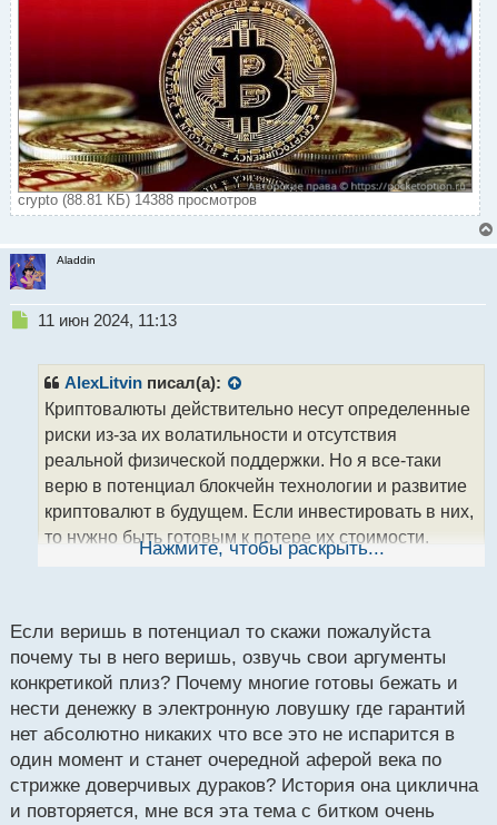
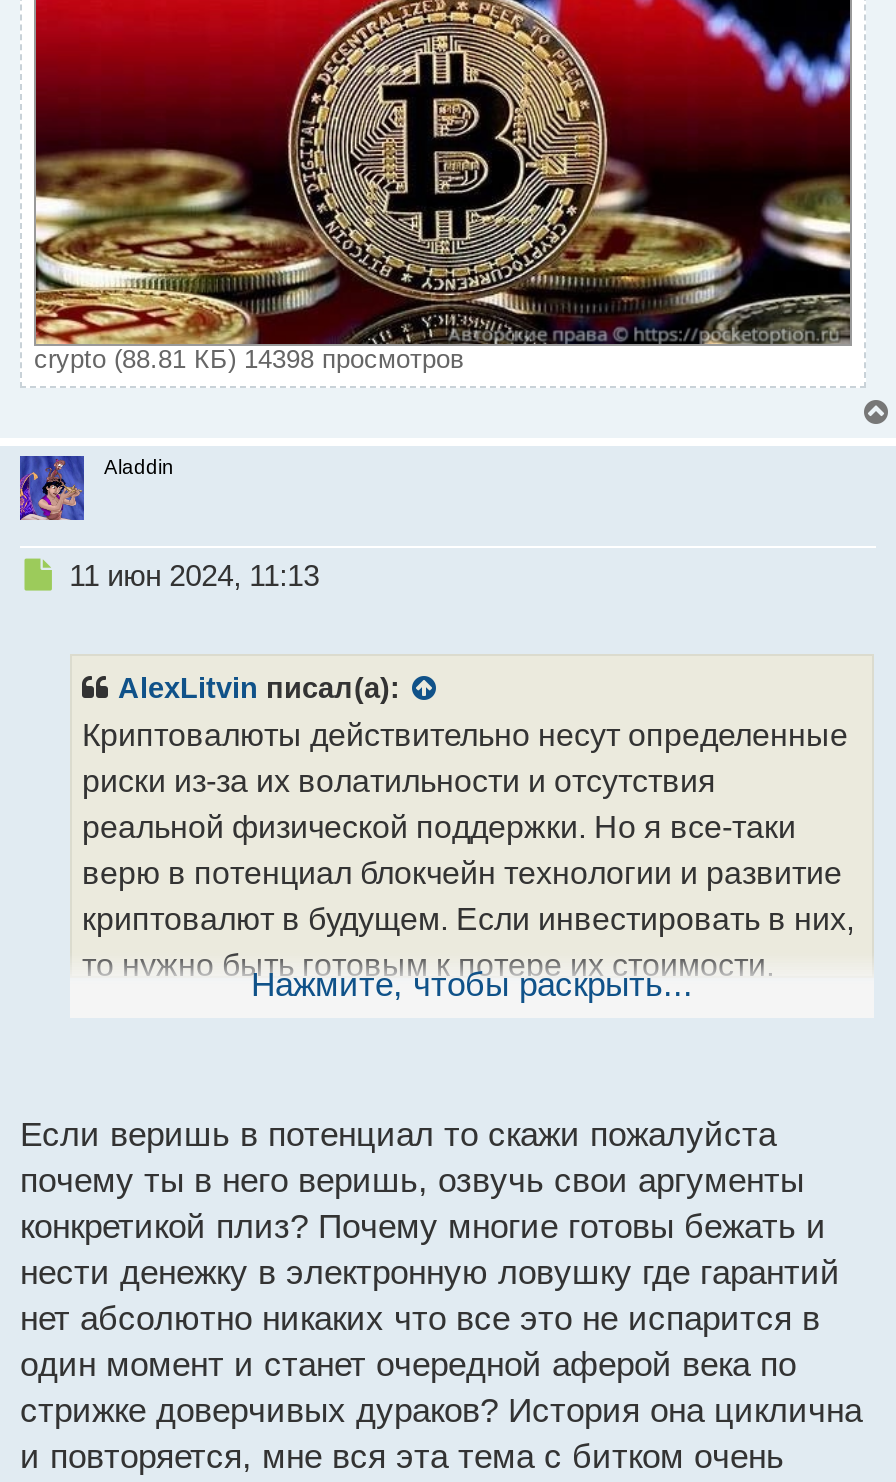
[18,192,257,208] crypto (88.81 КБ) 14388 просмотров -> [34,344,464,374] crypto (88.81 КБ) 14398 просмотров

